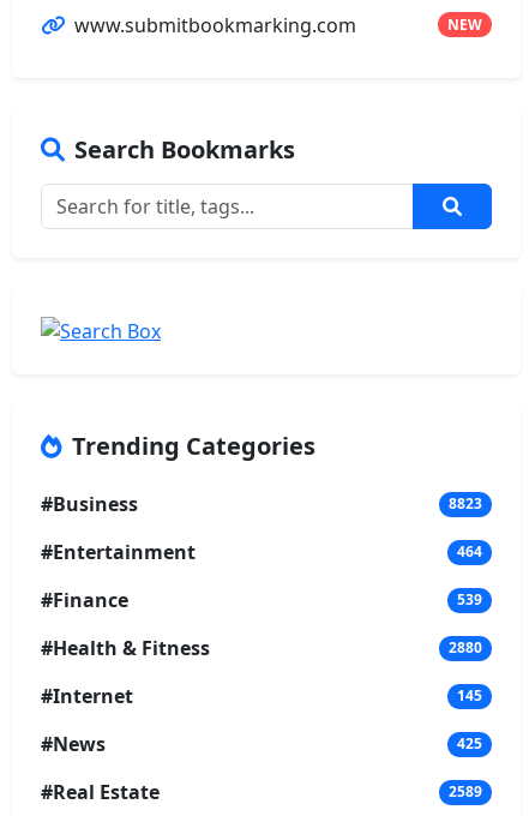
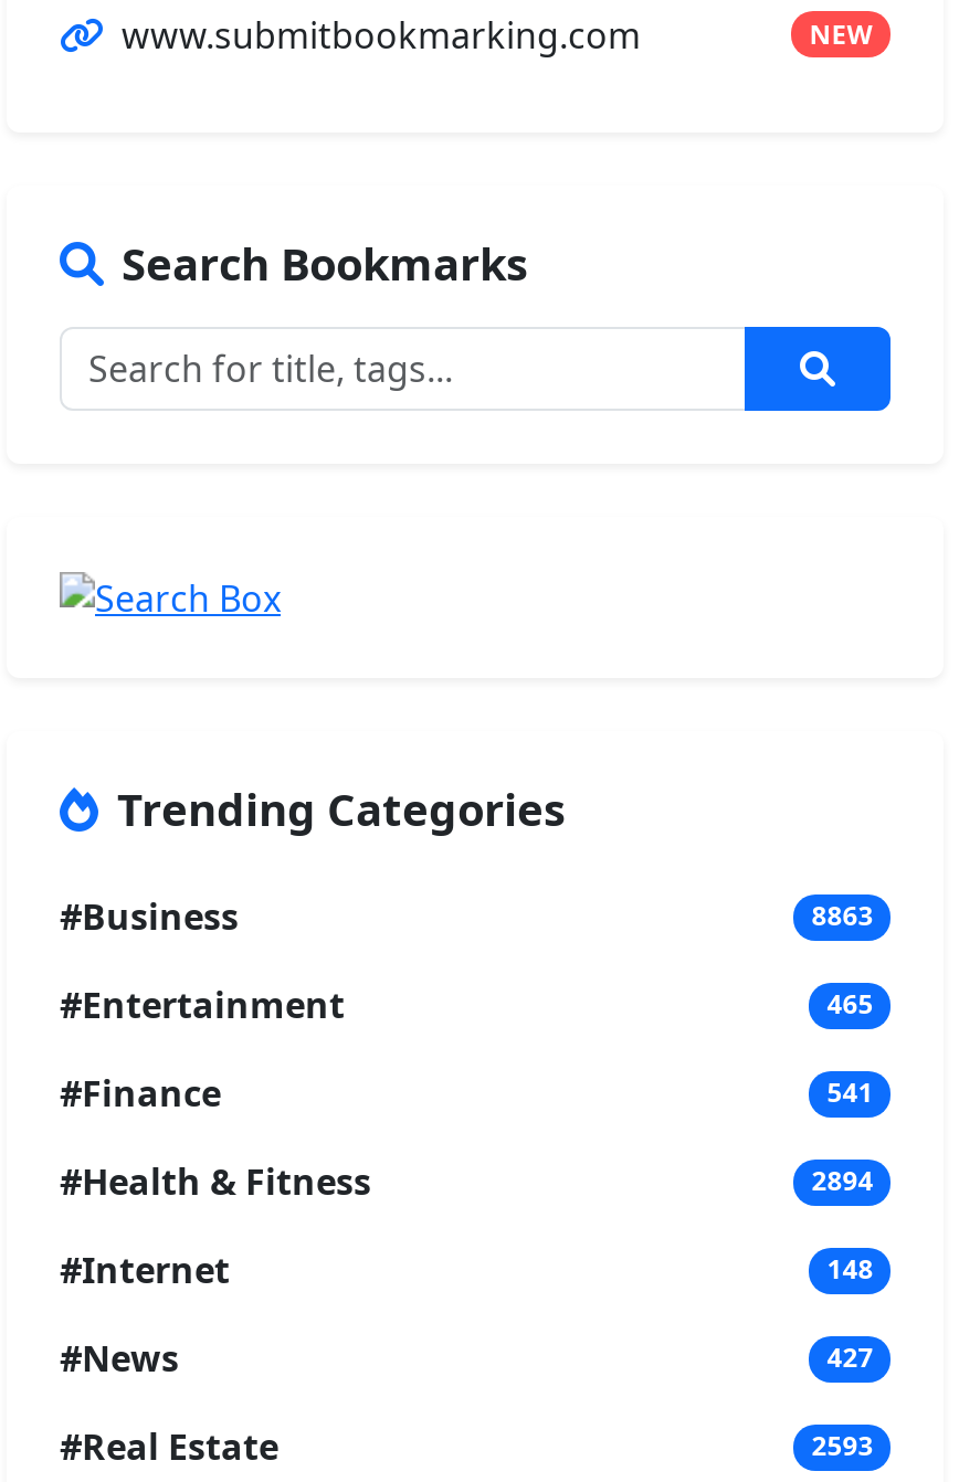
[449,494,482,514] 8823 -> [811,898,873,935] 8863
[457,542,482,562] 464 -> [827,986,873,1023] 465
[457,590,482,610] 539 -> [827,1074,873,1112] 541
[449,638,482,658] 2880 -> [811,1163,873,1200] 2894
[457,686,482,706] 145 -> [827,1251,873,1289] 148
[457,734,482,754] 425 -> [827,1339,873,1377] 427
[449,782,482,802] 2589 -> [811,1428,873,1465] 2593

